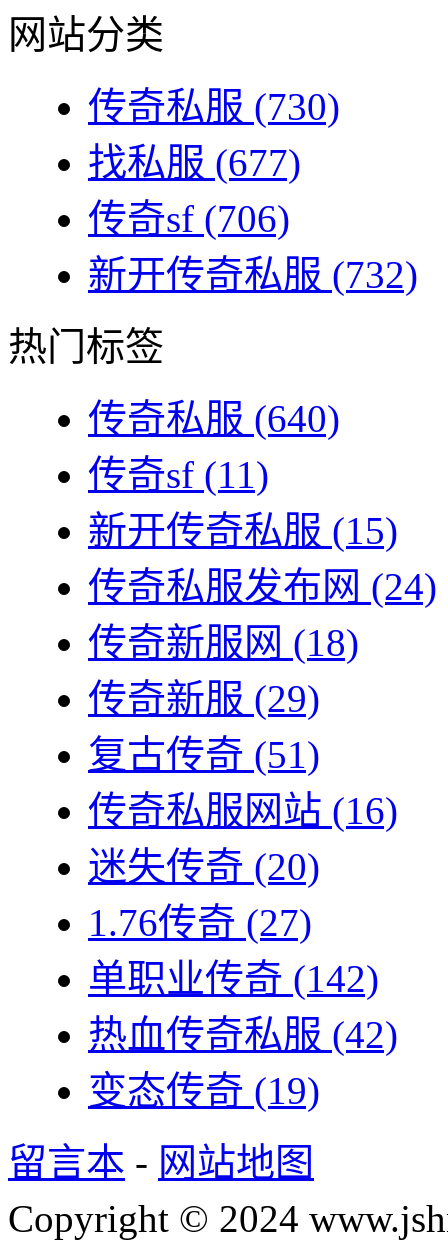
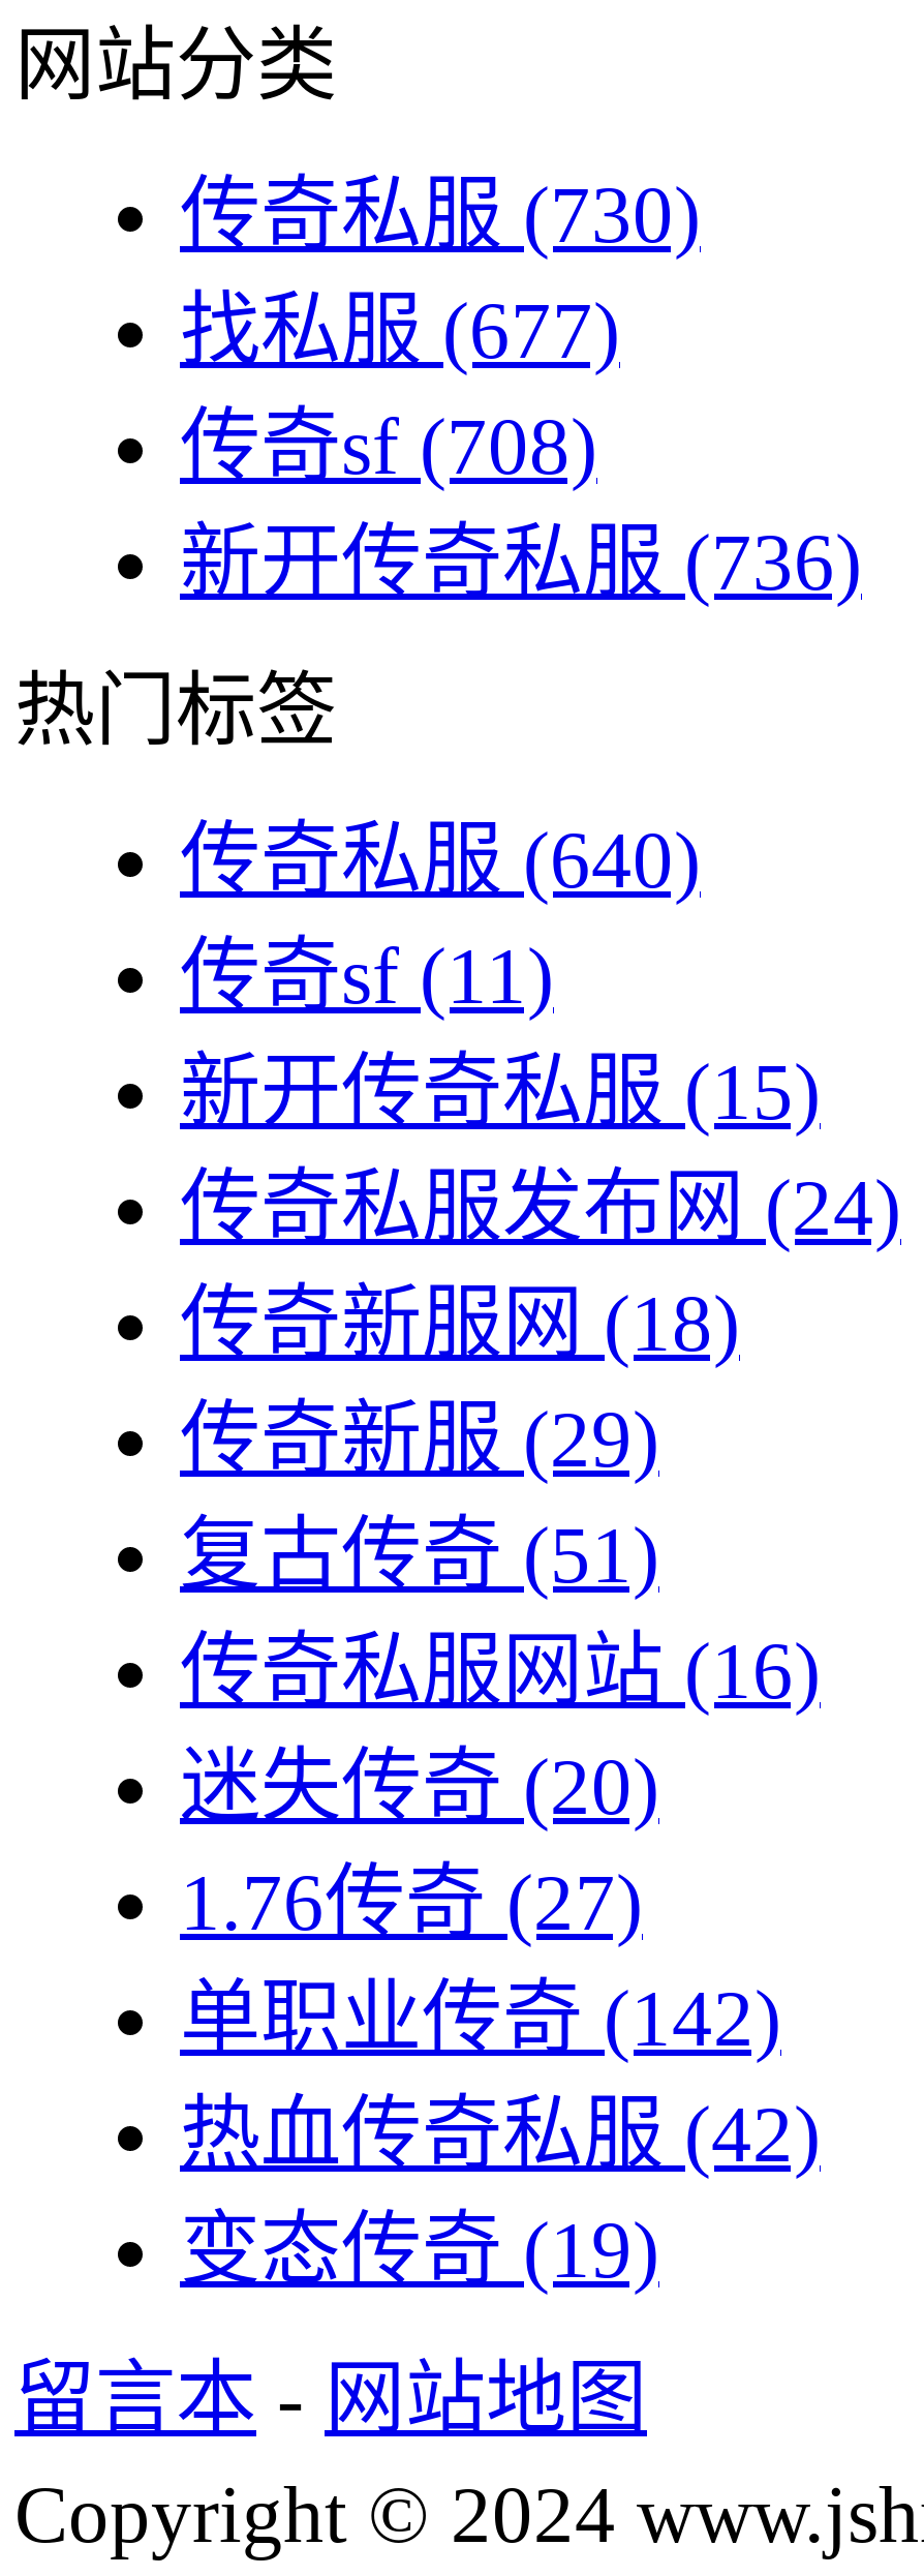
[88,197,290,240] 传奇sf (706) -> [180,401,597,490] 传奇sf (708)
[88,253,418,296] 新开传奇私服(732) -> [180,517,862,606] 新开传奇私服(736)

